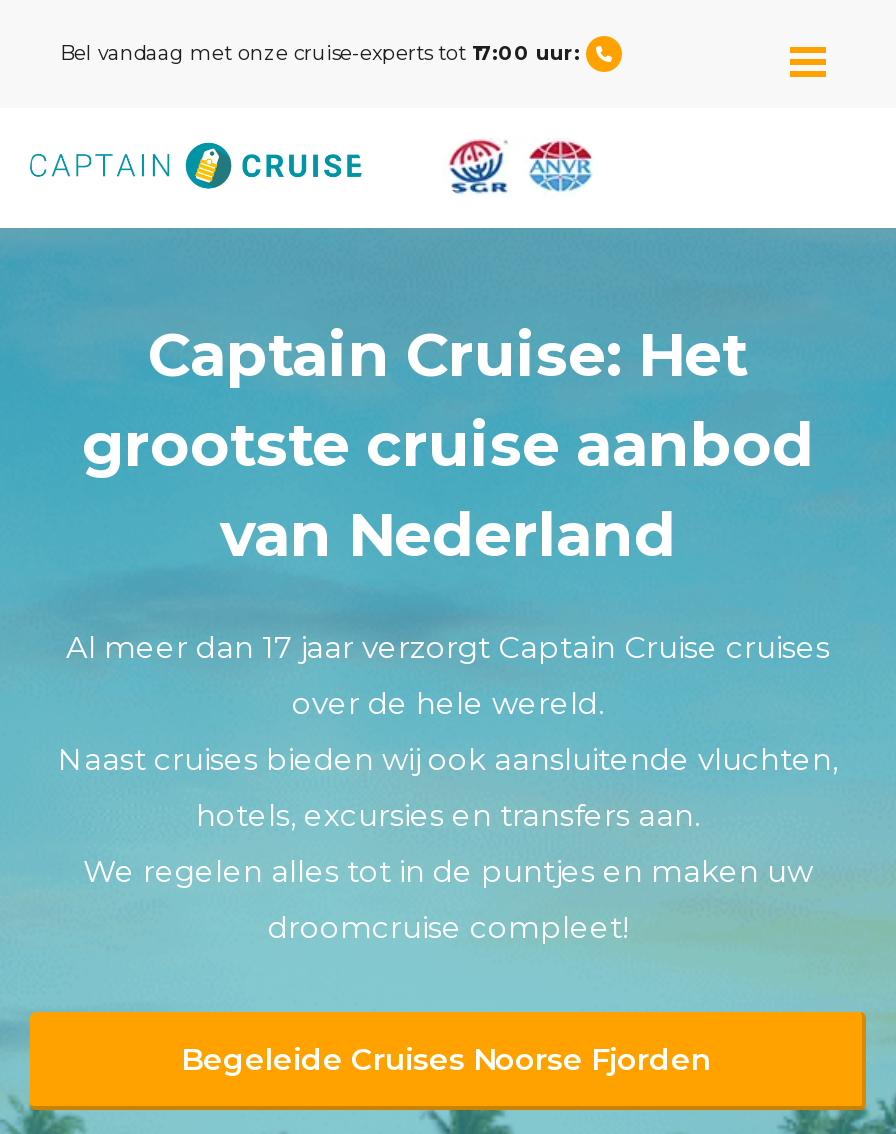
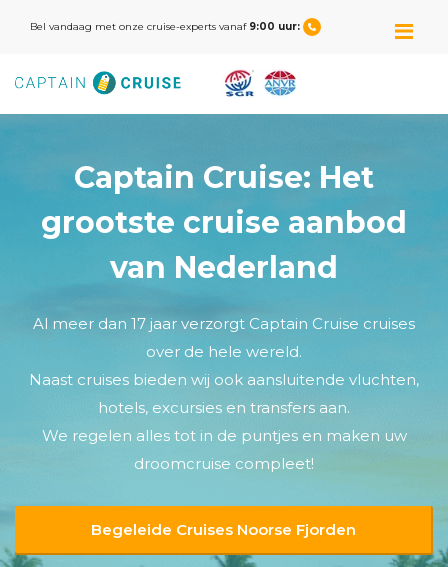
[60,40,586,66] Bel vandaag met onze cruise-experts tot 17:00 uur: -> [30,20,303,33] Bel vandaag met onze cruise-experts vanaf 9:00 uur:

